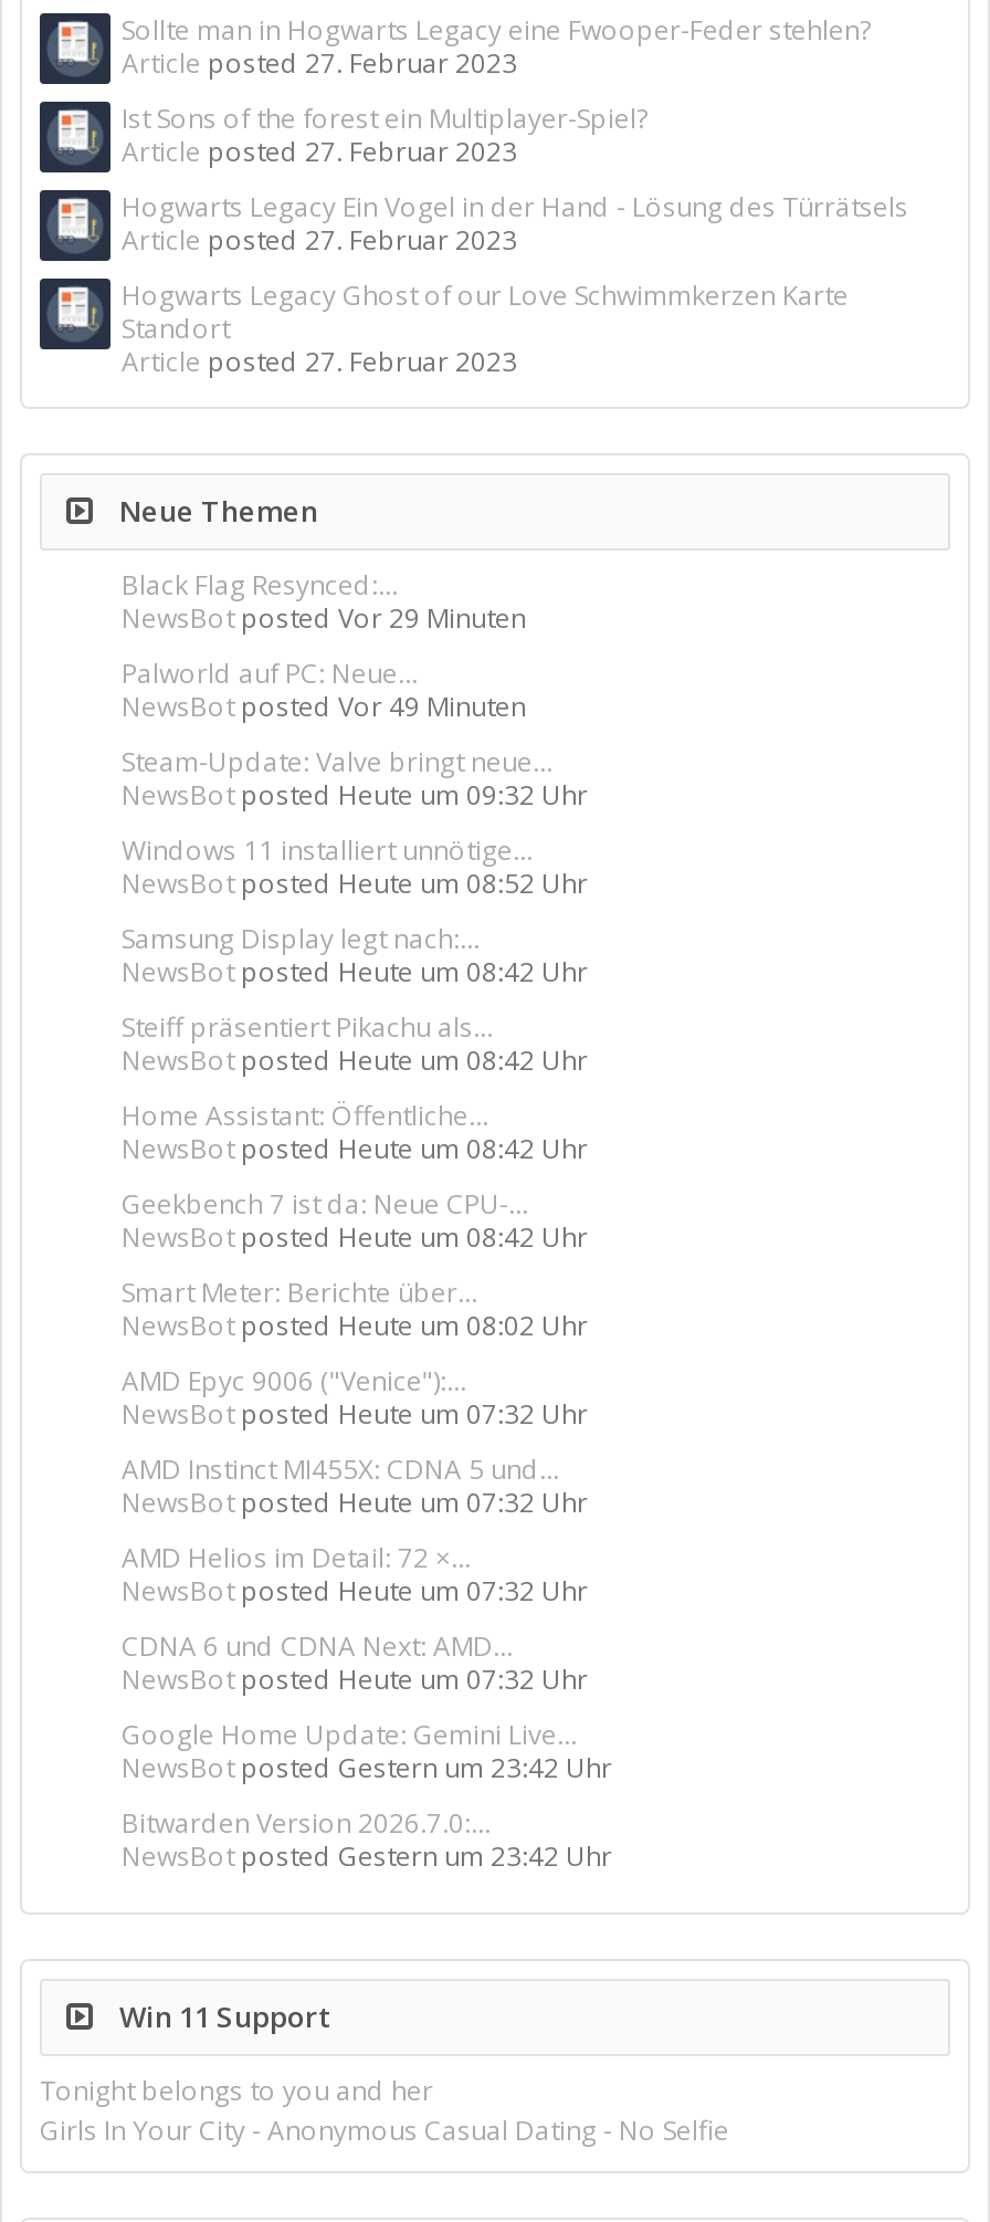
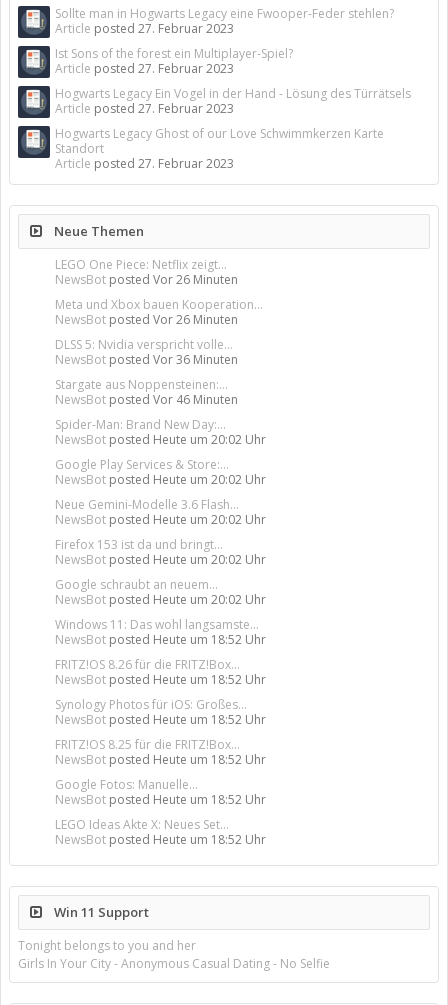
[122,566,526,637] Black Flag Resynced:... | NewsBotposted Vor 29 Minuten -> [55,256,238,288] LEGO One Piece: Netflix zeigt... | NewsBotposted Vor 26 Minuten
[122,654,526,725] Palworld auf PC: Neue... | NewsBot posted Vor 49 Minuten -> [55,296,263,328] Meta und Xbox bauen Kooperation... | NewsBot posted Vor 26 Minuten
[122,743,588,814] Steam-Update: Valve bringt neue... | NewsBot posted Heute um 09:32 Uhr -> [55,336,238,368] DLSS 5: Nvidia verspricht volle... | NewsBot posted Vor 36 Minuten
[122,831,588,902] Windows 11 installiert unnötige... | NewsBot posted Heute um 08:52 Uhr -> [55,376,238,408] Stargate aus Noppensteinen:... | NewsBot posted Vor 46 Minuten
[122,920,588,991] Samsung Display legt nach:... | NewsBot posted Heute um 08:42 Uhr -> [55,416,266,448] Spider-Man: Brand New Day:... | NewsBot posted Heute um 20:02 Uhr
[122,1008,588,1079] Steiff präsentiert Pikachu als... | NewsBot posted Heute um 08:42 Uhr -> [55,456,266,488] Google Play Services & Store:... | NewsBot posted Heute um 20:02 Uhr
[122,1097,588,1167] Home Assistant: Öffentliche... | NewsBot posted Heute um 08:42 Uhr -> [55,496,266,528] Neue Gemini-Modelle 3.6 Flash... | NewsBot posted Heute um 20:02 Uhr
[122,1185,588,1256] Geekbench 7 ist da: Neue CPU-... | NewsBot posted Heute um 08:42 Uhr -> [55,536,266,568] Firefox 153 ist da und bringt... | NewsBot posted Heute um 20:02 Uhr
[122,1274,588,1344] Smart Meter: Berichte über... | NewsBot posted Heute um 08:02 Uhr -> [55,576,266,608] Google schraubt an neuem... | NewsBot posted Heute um 20:02 Uhr
[122,1362,588,1433] AMD Epyc 9006 ("Venice"):... | NewsBot posted Heute um 07:32 Uhr -> [55,616,266,648] Windows 11: Das wohl langsamste... | NewsBot posted Heute um 18:52 Uhr
[122,1450,588,1521] AMD Instinct MI455X: CDNA 5 und... | NewsBot posted Heute um 07:32 Uhr -> [55,656,266,688] FRITZ!OS 8.26 für die FRITZ!Box... | NewsBot posted Heute um 18:52 Uhr
[122,1539,588,1610] AMD Helios im Detail: 72 ×... | NewsBot posted Heute um 07:32 Uhr -> [55,696,266,728] Synology Photos für iOS: Großes... | NewsBot posted Heute um 18:52 Uhr
[122,1627,588,1698] CDNA 6 und CDNA Next: AMD... | NewsBot posted Heute um 07:32 Uhr -> [55,736,266,768] FRITZ!OS 8.25 für die FRITZ!Box... | NewsBot posted Heute um 18:52 Uhr
[122,1716,612,1786] Google Home Update: Gemini Live... | NewsBot posted Gestern um 23:42 Uhr -> [55,776,266,808] Google Fotos: Manuelle... | NewsBot posted Heute um 18:52 Uhr
[122,1804,612,1875] Bitwarden Version 2026.7.0:... | NewsBot posted Gestern um 23:42 Uhr -> [55,816,266,848] LEGO Ideas Akte X: Neues Set... | NewsBot posted Heute um 18:52 Uhr

